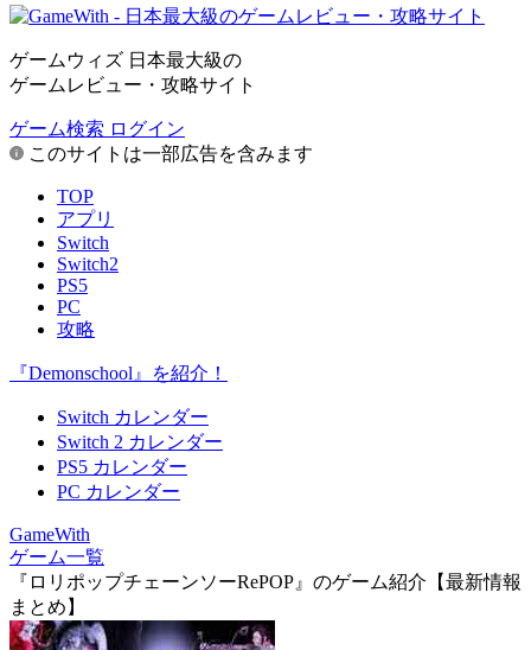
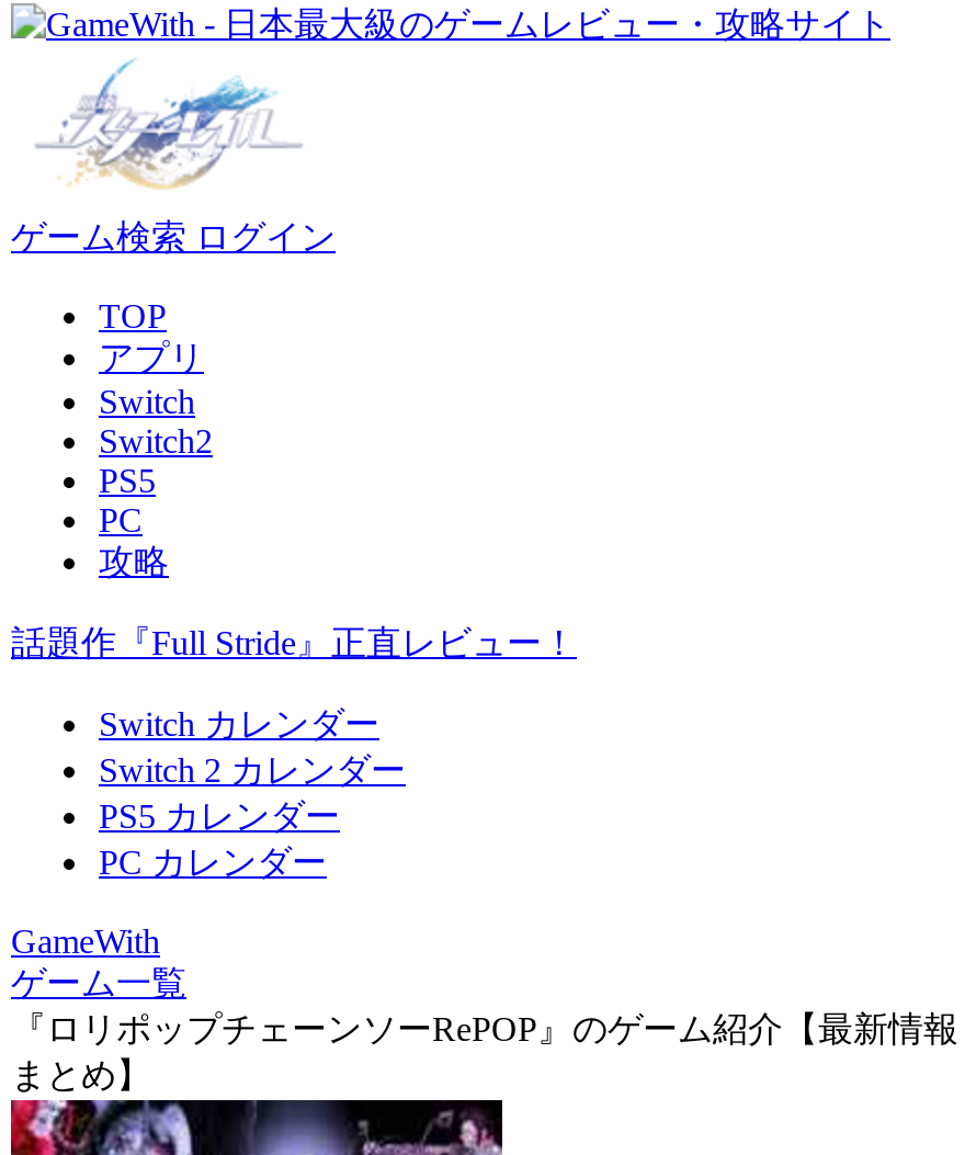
[9,50,256,95] ゲームウィズ 日本最大級の | ゲームレビュー・攻略サイト -> none
[24,144,313,164] このサイトは一部広告を含みます -> none
[9,363,228,383] 『Demonschool』を紹介！ -> [11,624,577,661] 話題作『Full Stride』正直レビュー！

